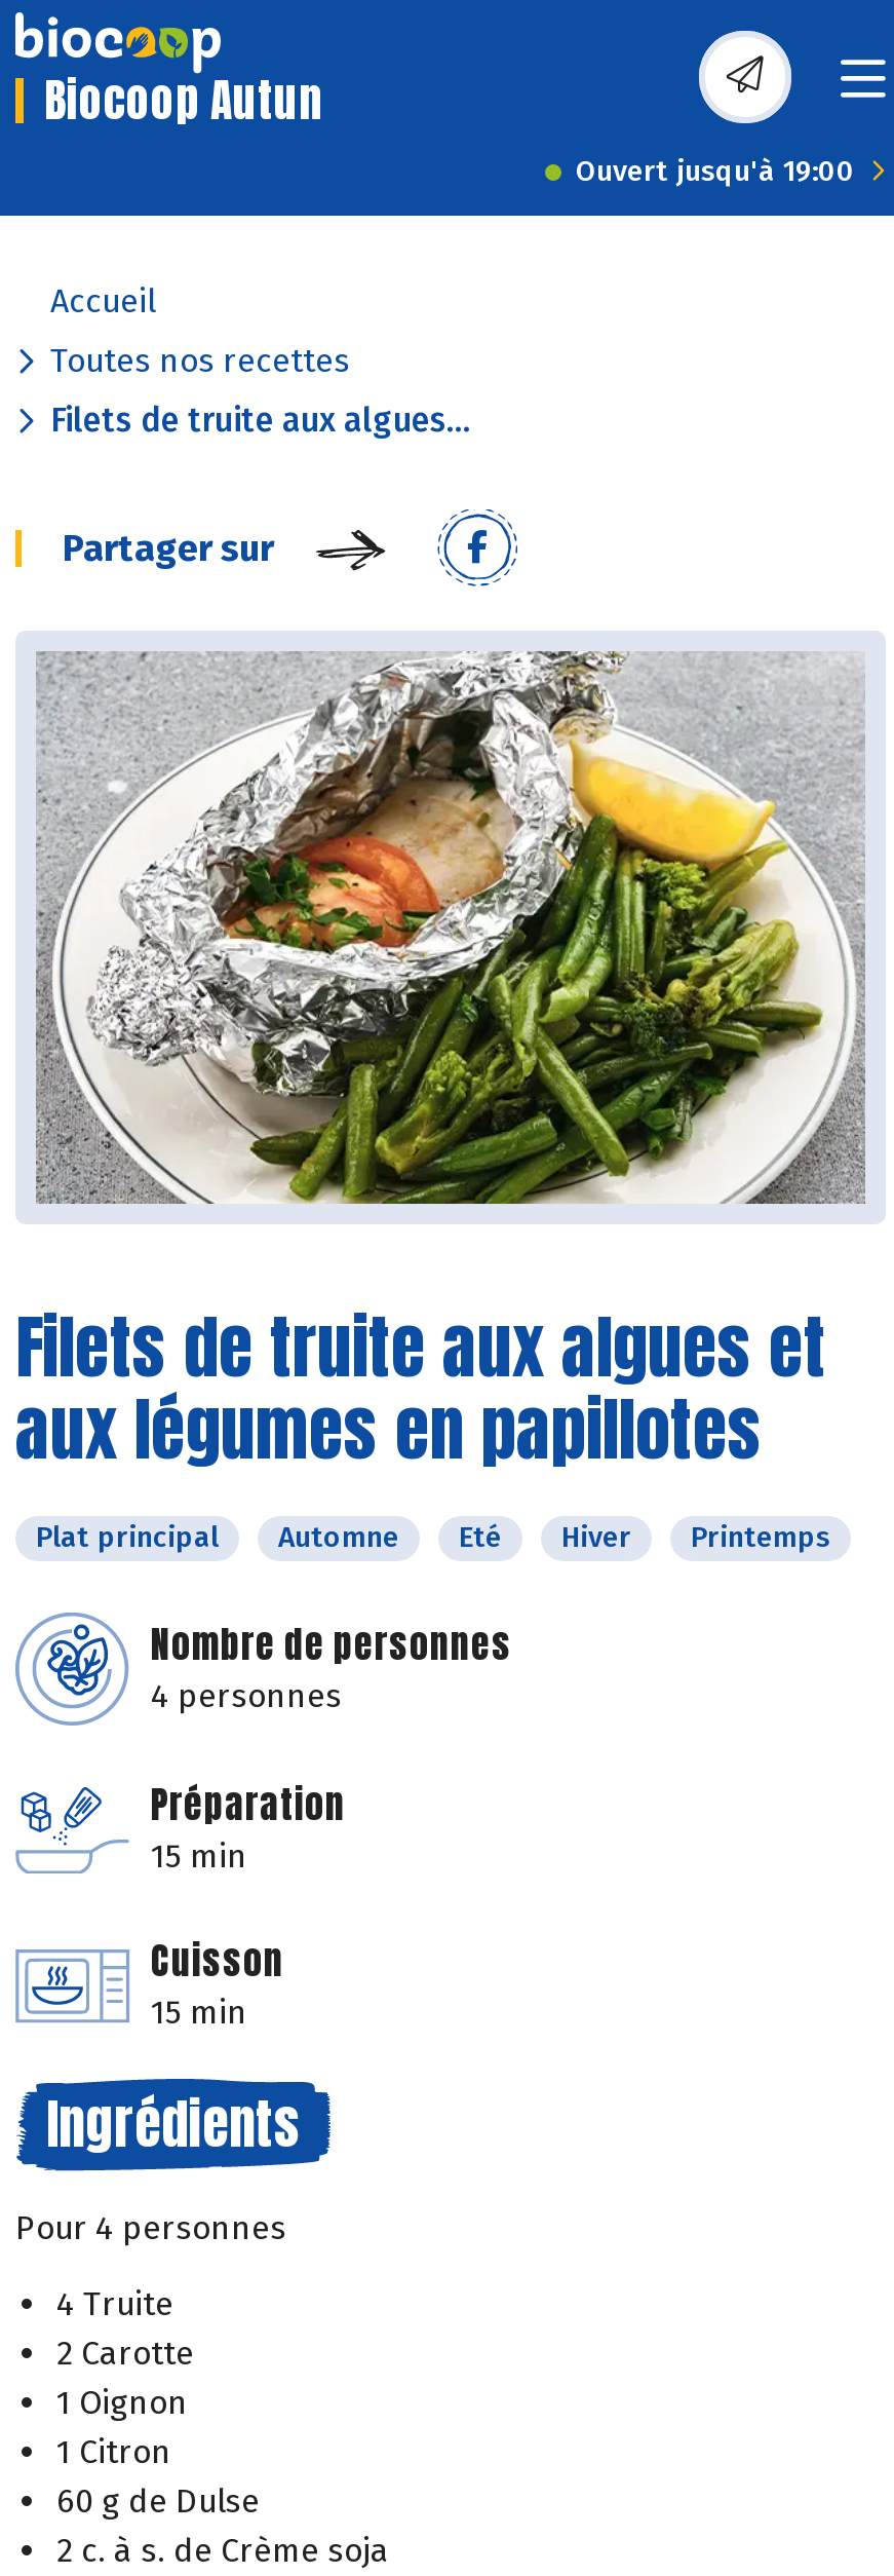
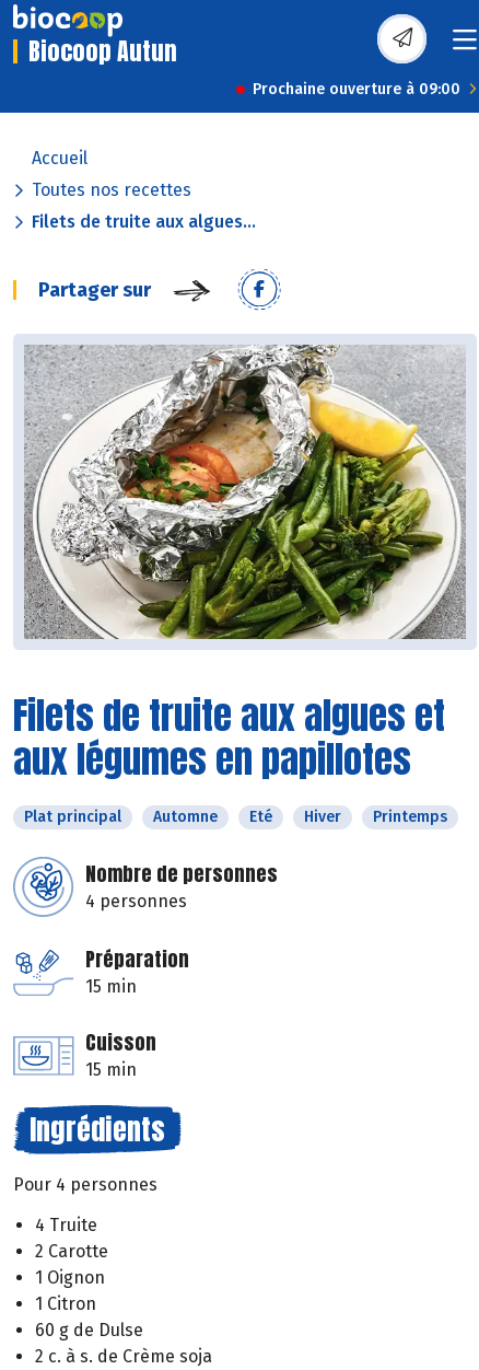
[576,154,855,189] Ouvert jusqu'à 19:00 -> [253,80,460,98] Prochaine ouverture à 09:00

